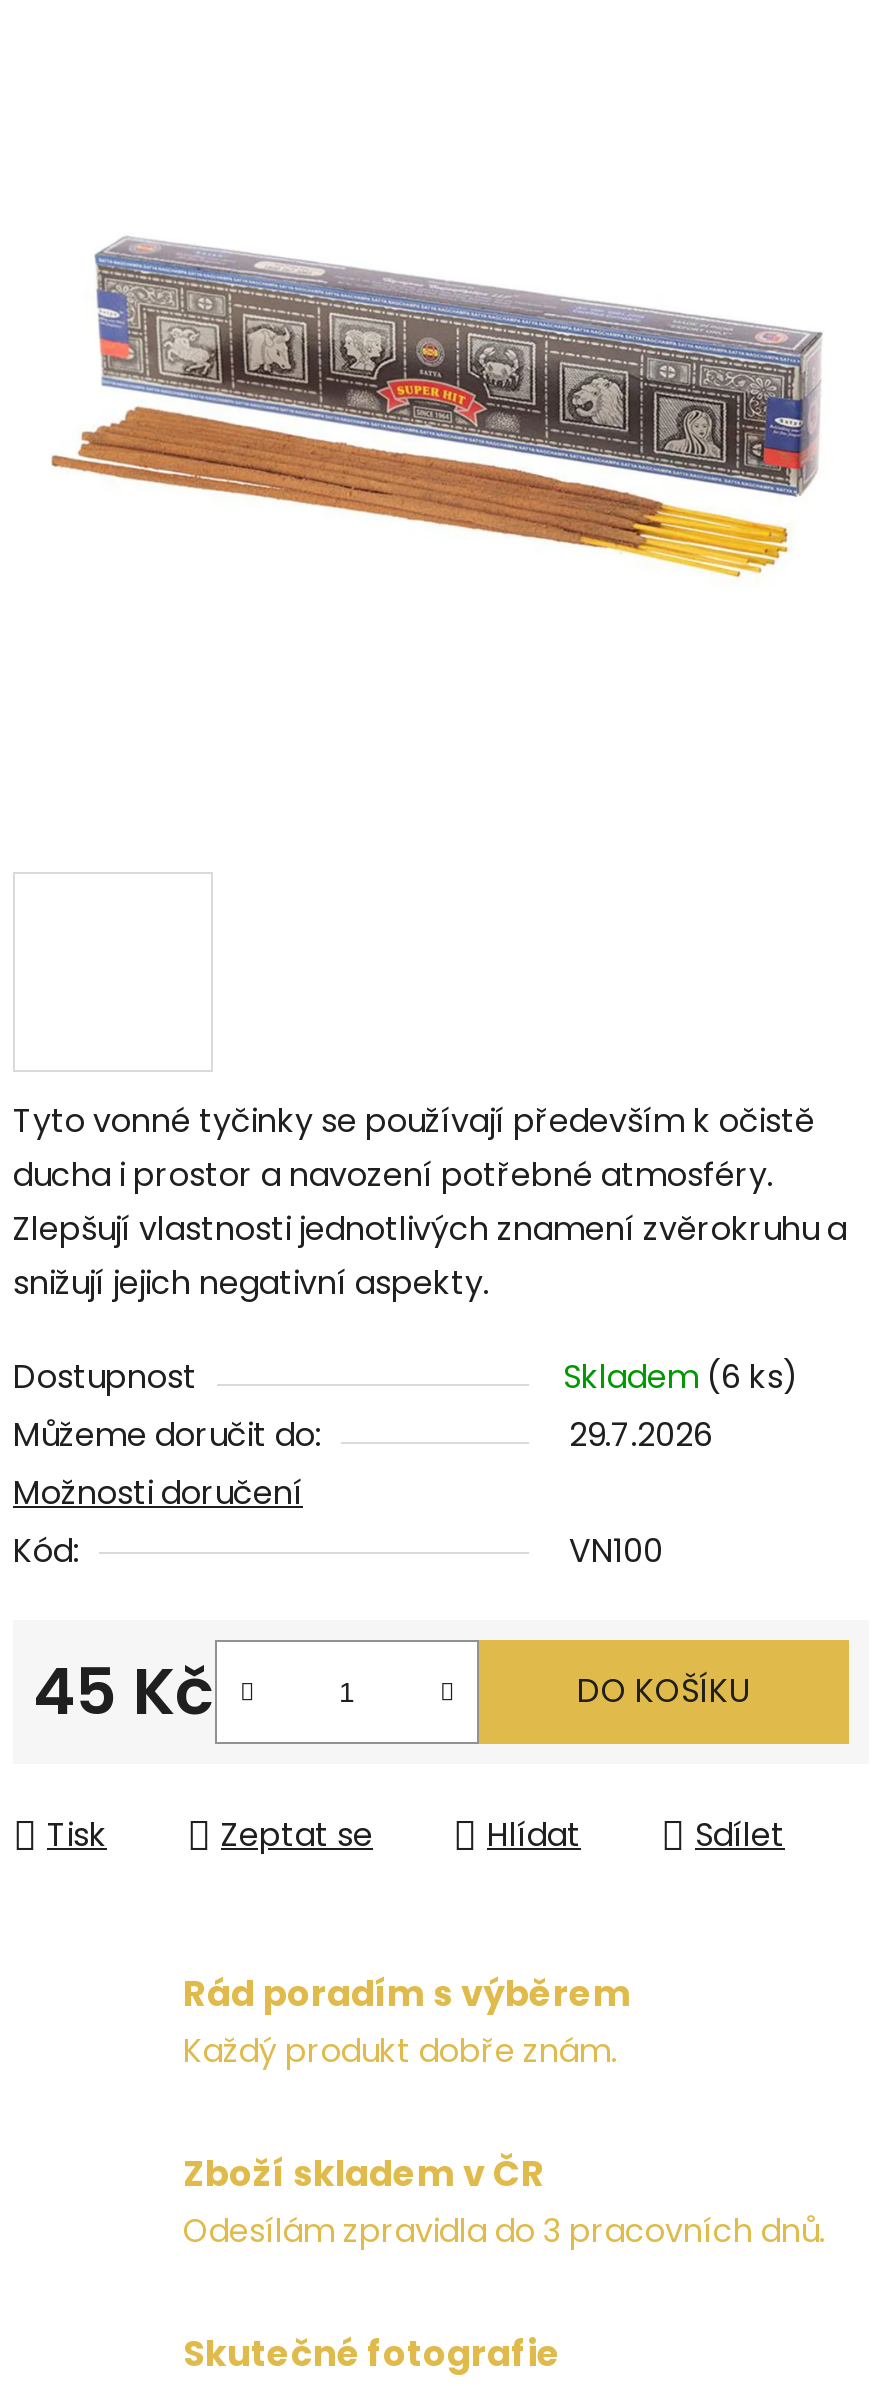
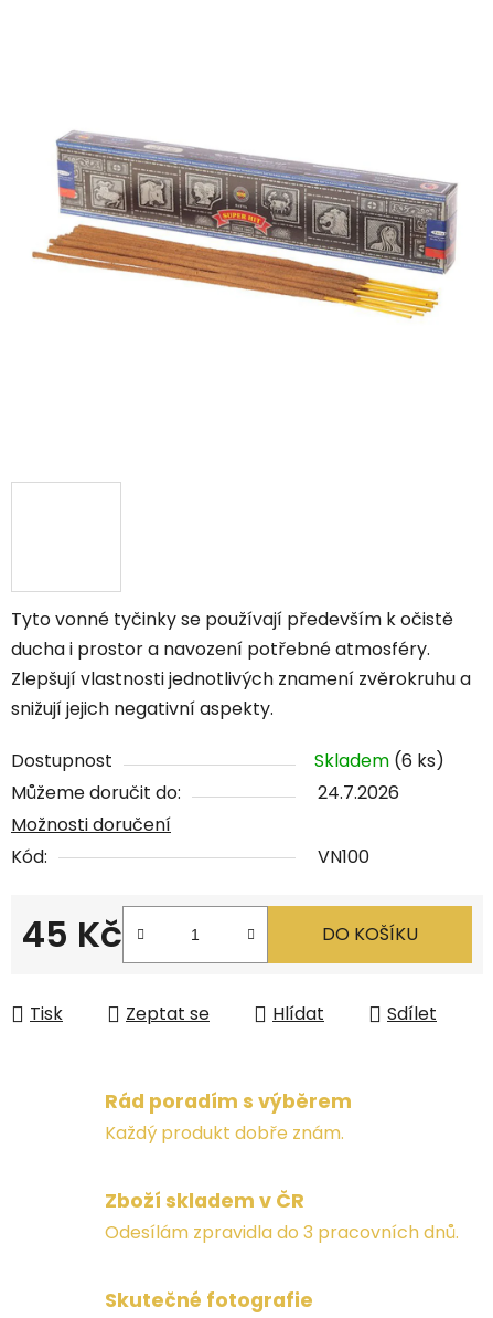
[569,1413,713,1459] 29.7.2026 -> [318,780,399,806] 24.7.2026

